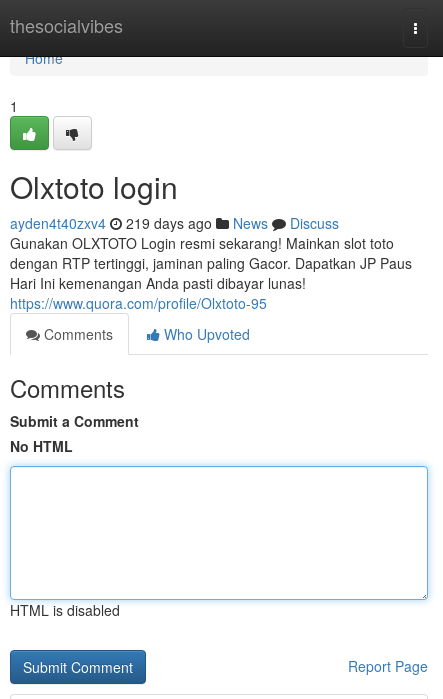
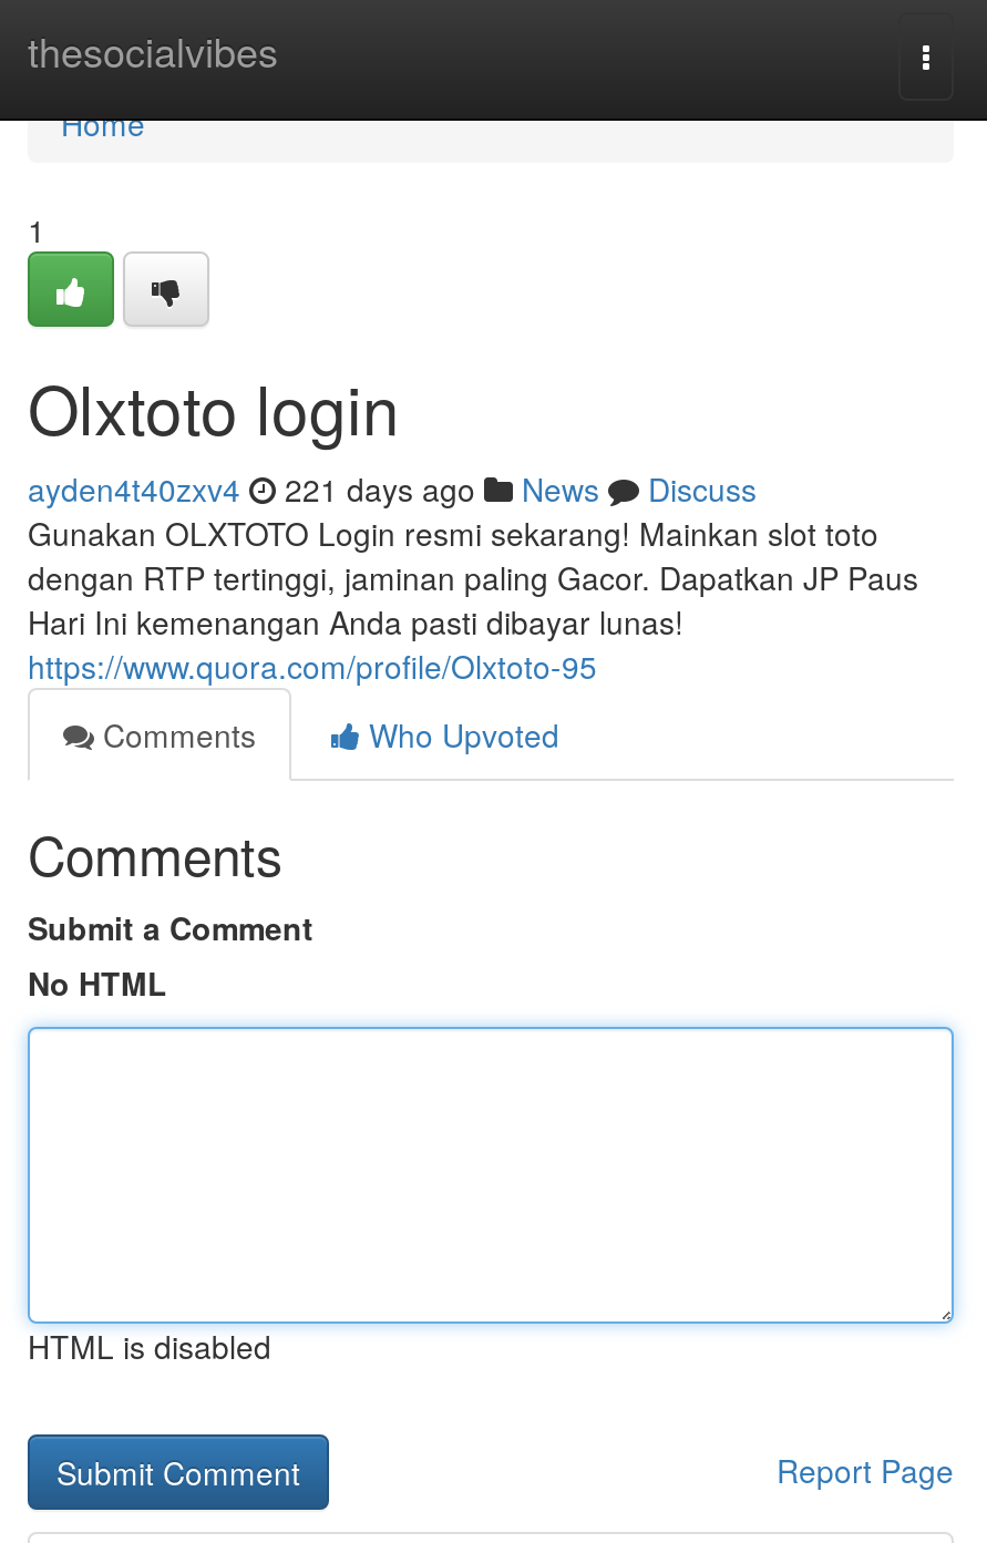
[10,213,339,233] ayden4t40zxv4 219 days ago News Discuss -> [28,466,757,511] ayden4t40zxv4 221 days ago News Discuss

